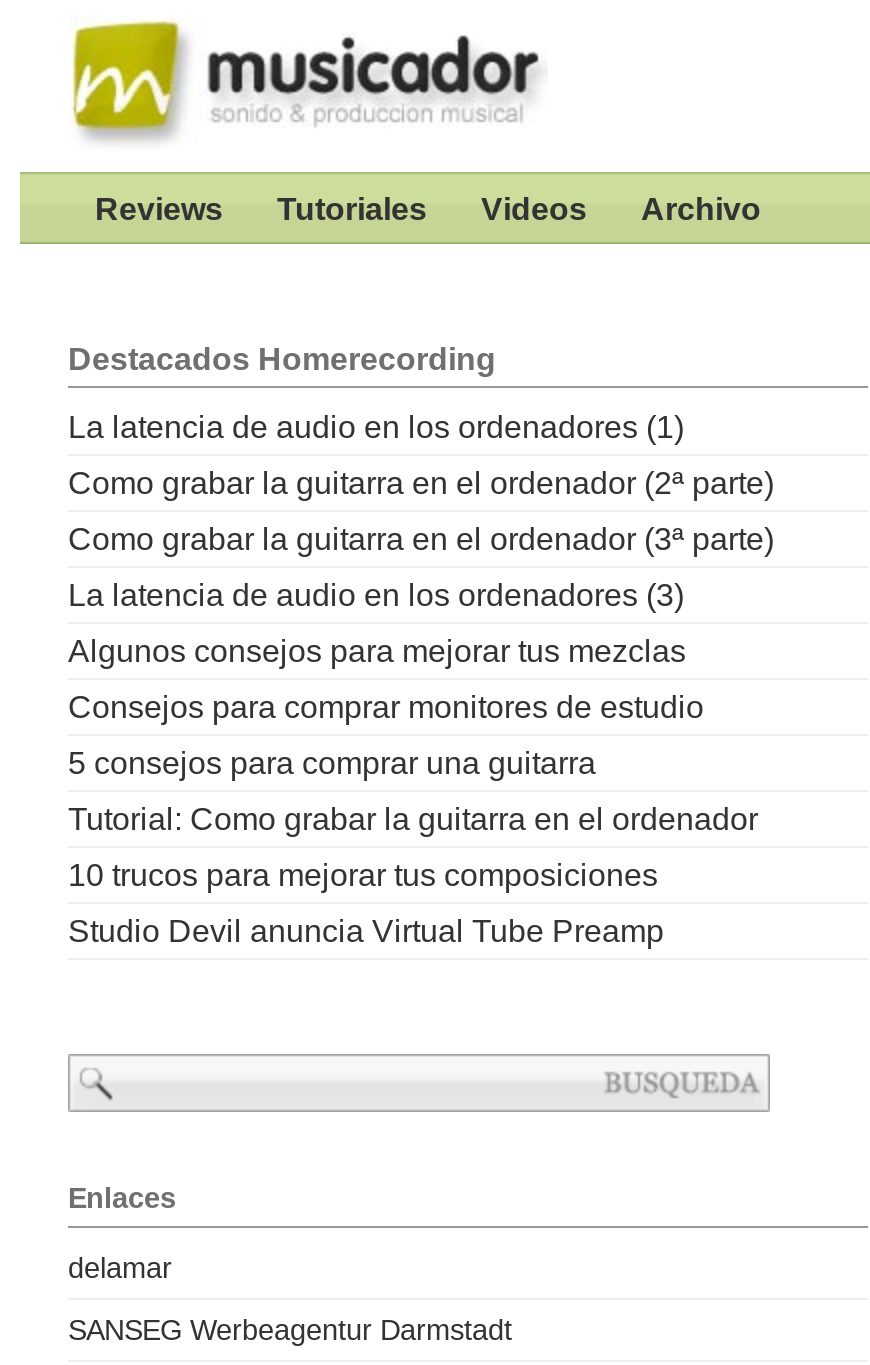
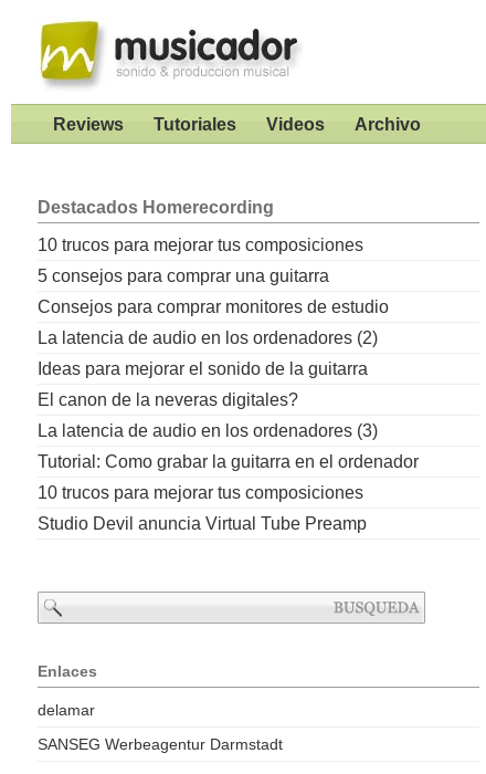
[68,411,774,669] La latencia de audio en los ordenadores (1) | Como grabar la guitarra en el ordenador (2ª parte) | Como grabar la guitarra en el ordenador (3ª parte) | Algunos consejos para mejorar tus mezclas -> [38,236,363,255] 10 trucos para mejorar tus composiciones
moved [68,579,684,613] -> [38,422,378,441]: La latencia de audio en los ordenadores (3)
moved [68,691,704,725] -> [38,298,389,317]: Consejos para comprar monitores de estudio
moved [68,747,596,781] -> [38,267,329,286]: 5 consejos para comprar una guitarra
none -> [38,329,378,410] La latencia de audio en los ordenadores (2) | Ideas para mejorar el sonido de la guitarra | El canon de la neveras digitales?

